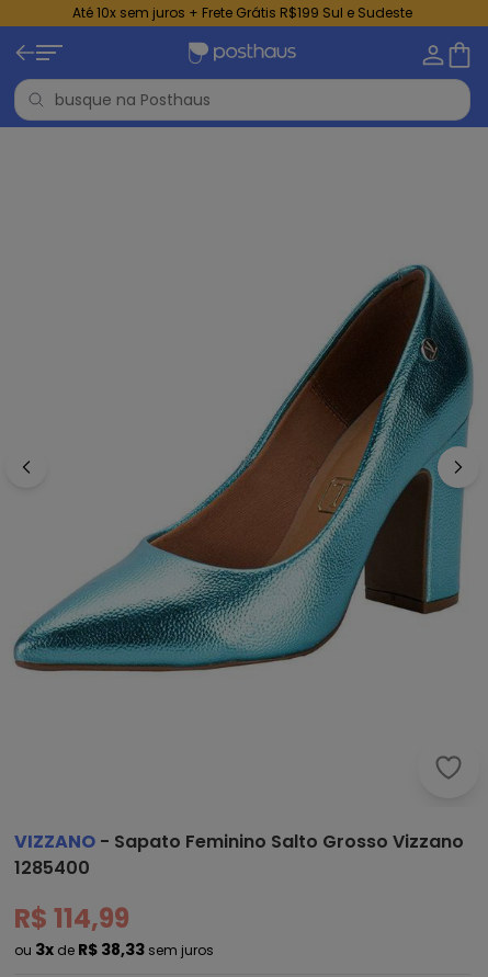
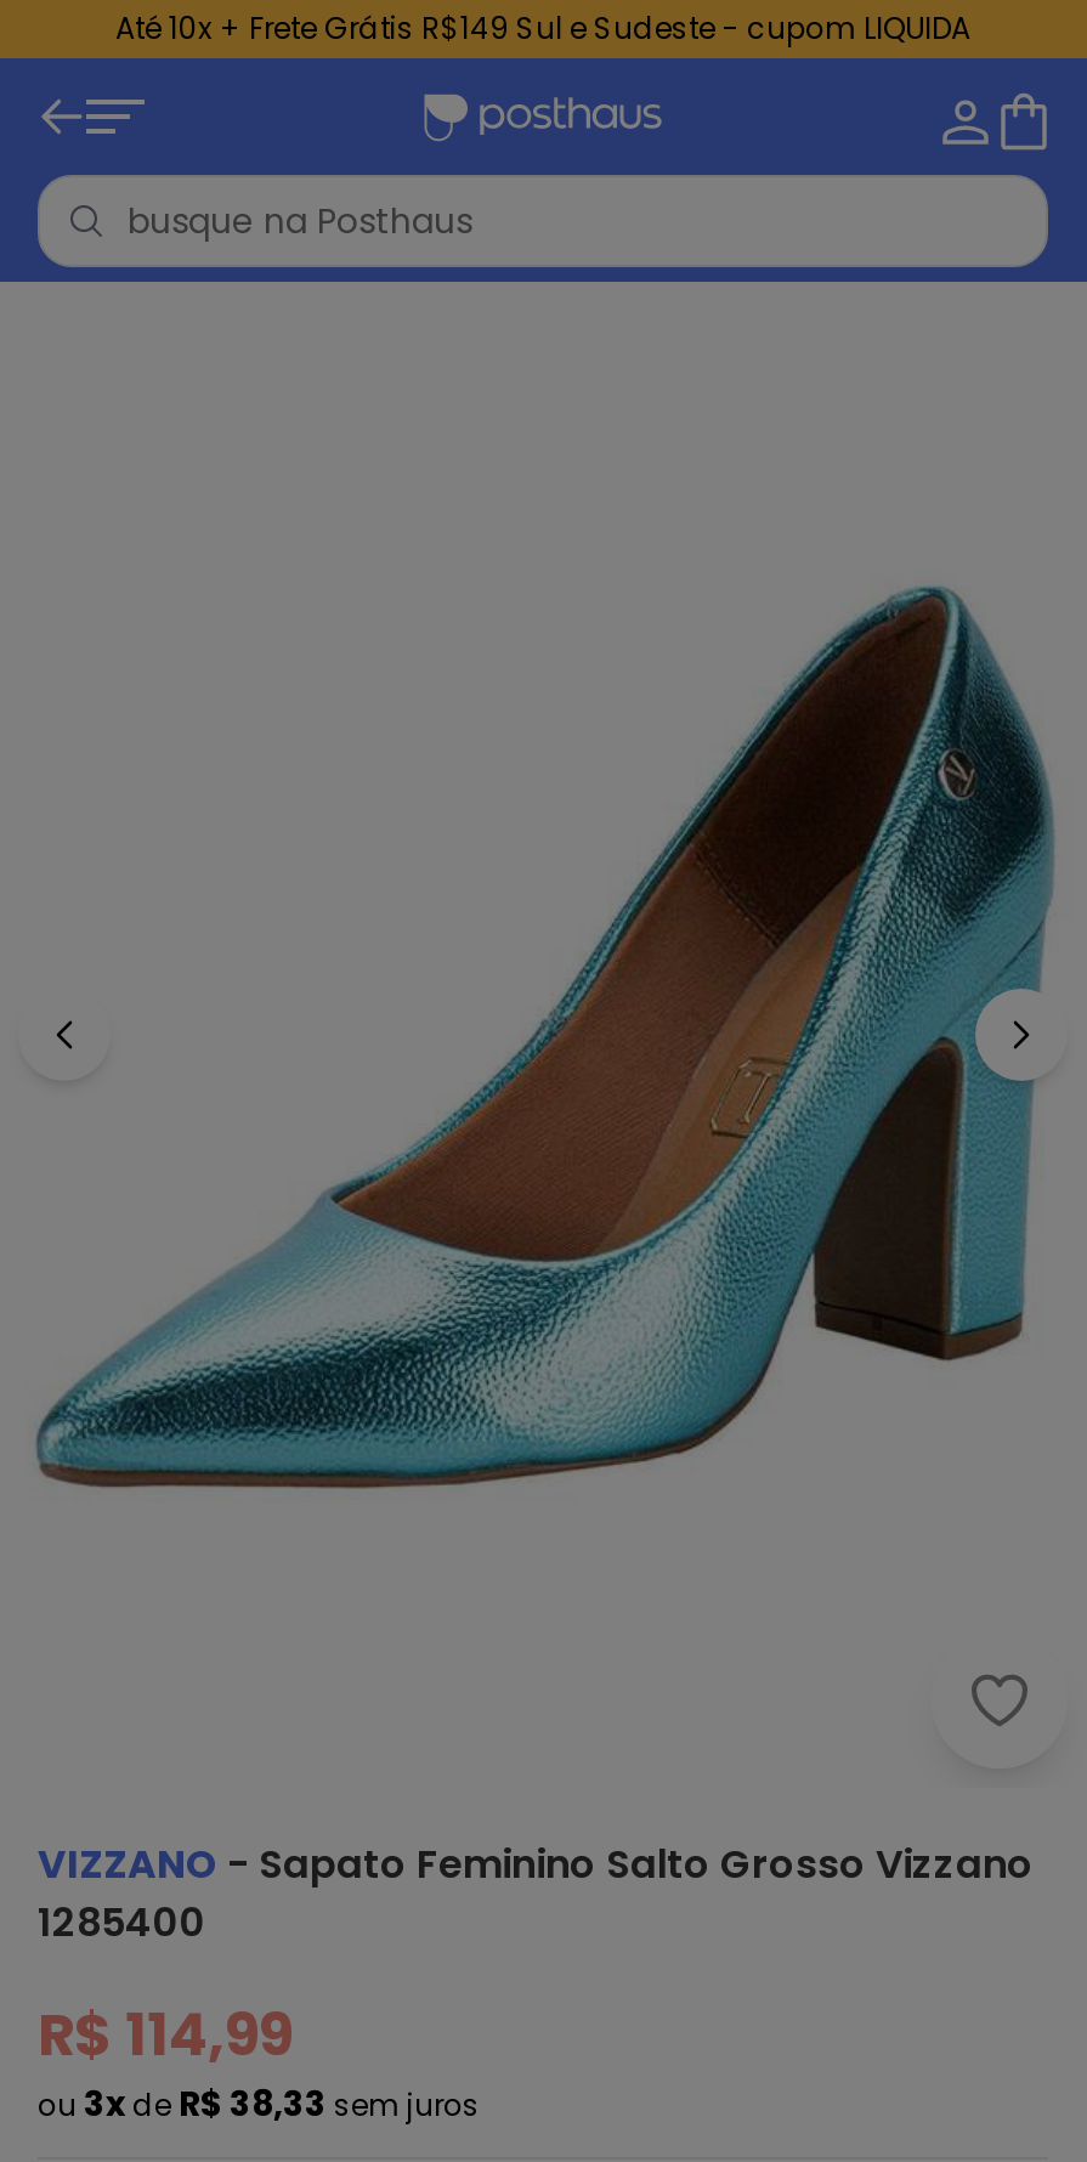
[72,3,412,22] Até 10x sem juros + Frete Grátis R$199 Sul e Sudeste -> [115,7,970,49] Até 10x + Frete Grátis R$149 Sul e Sudeste - cupom LIQUIDA

